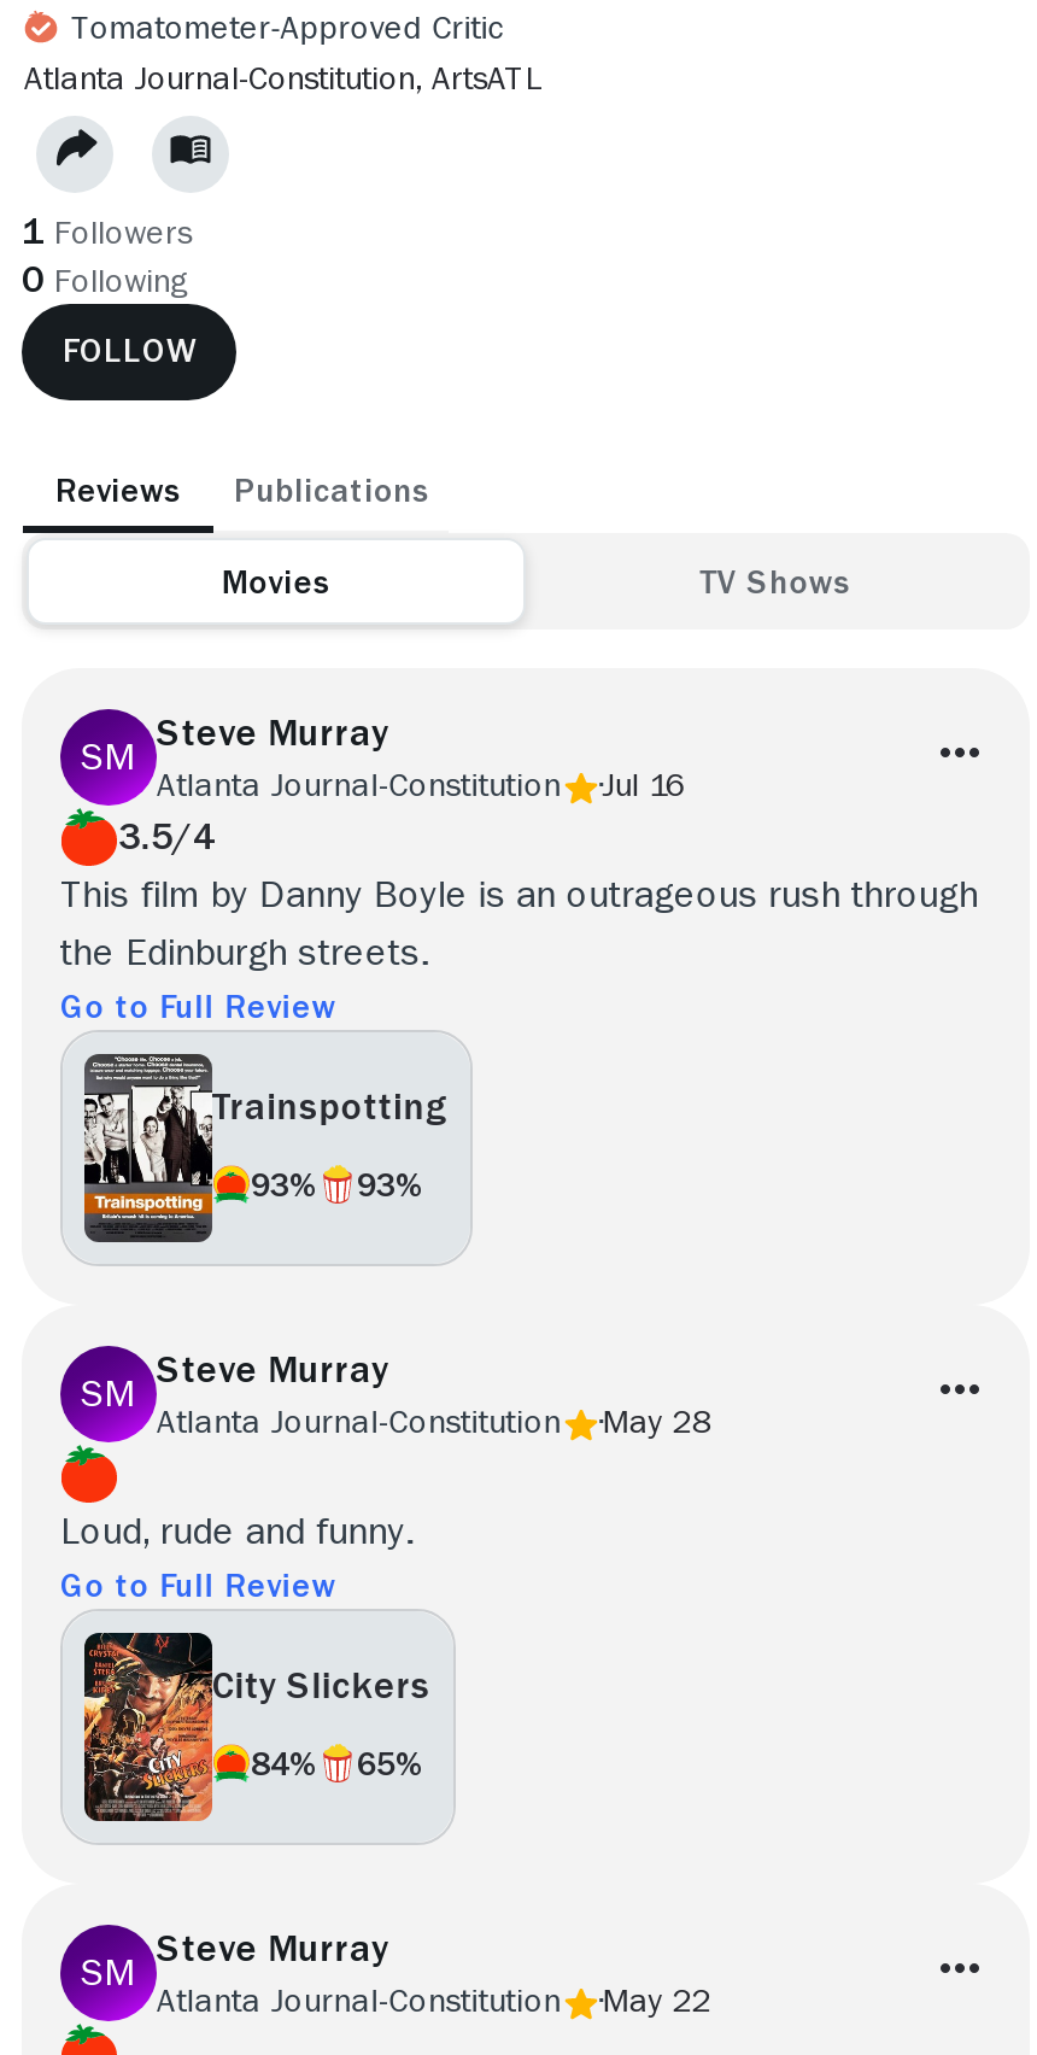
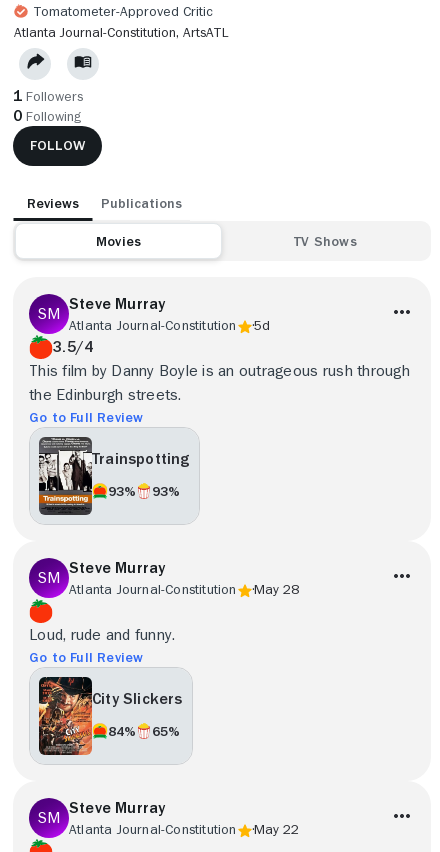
[157,766,685,800] Atlanta Journal-Constitution Jul 16 -> [69,318,270,332] Atlanta Journal-Constitution 5d

